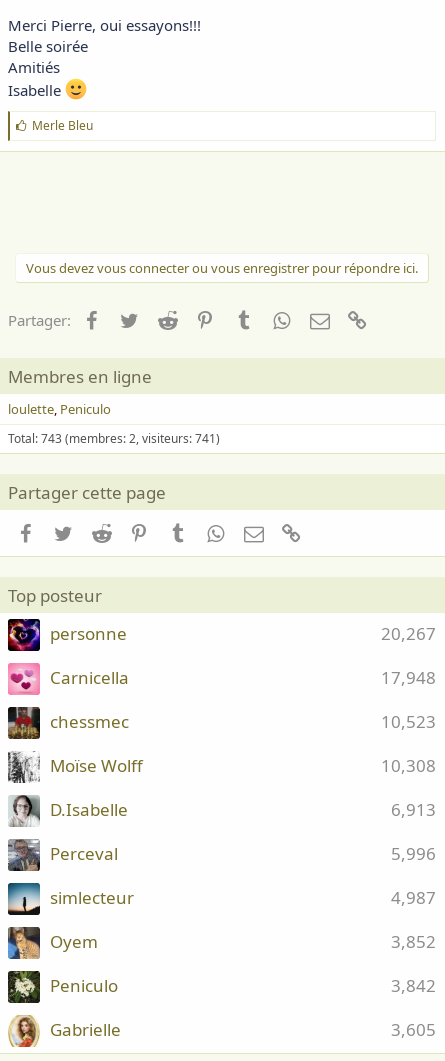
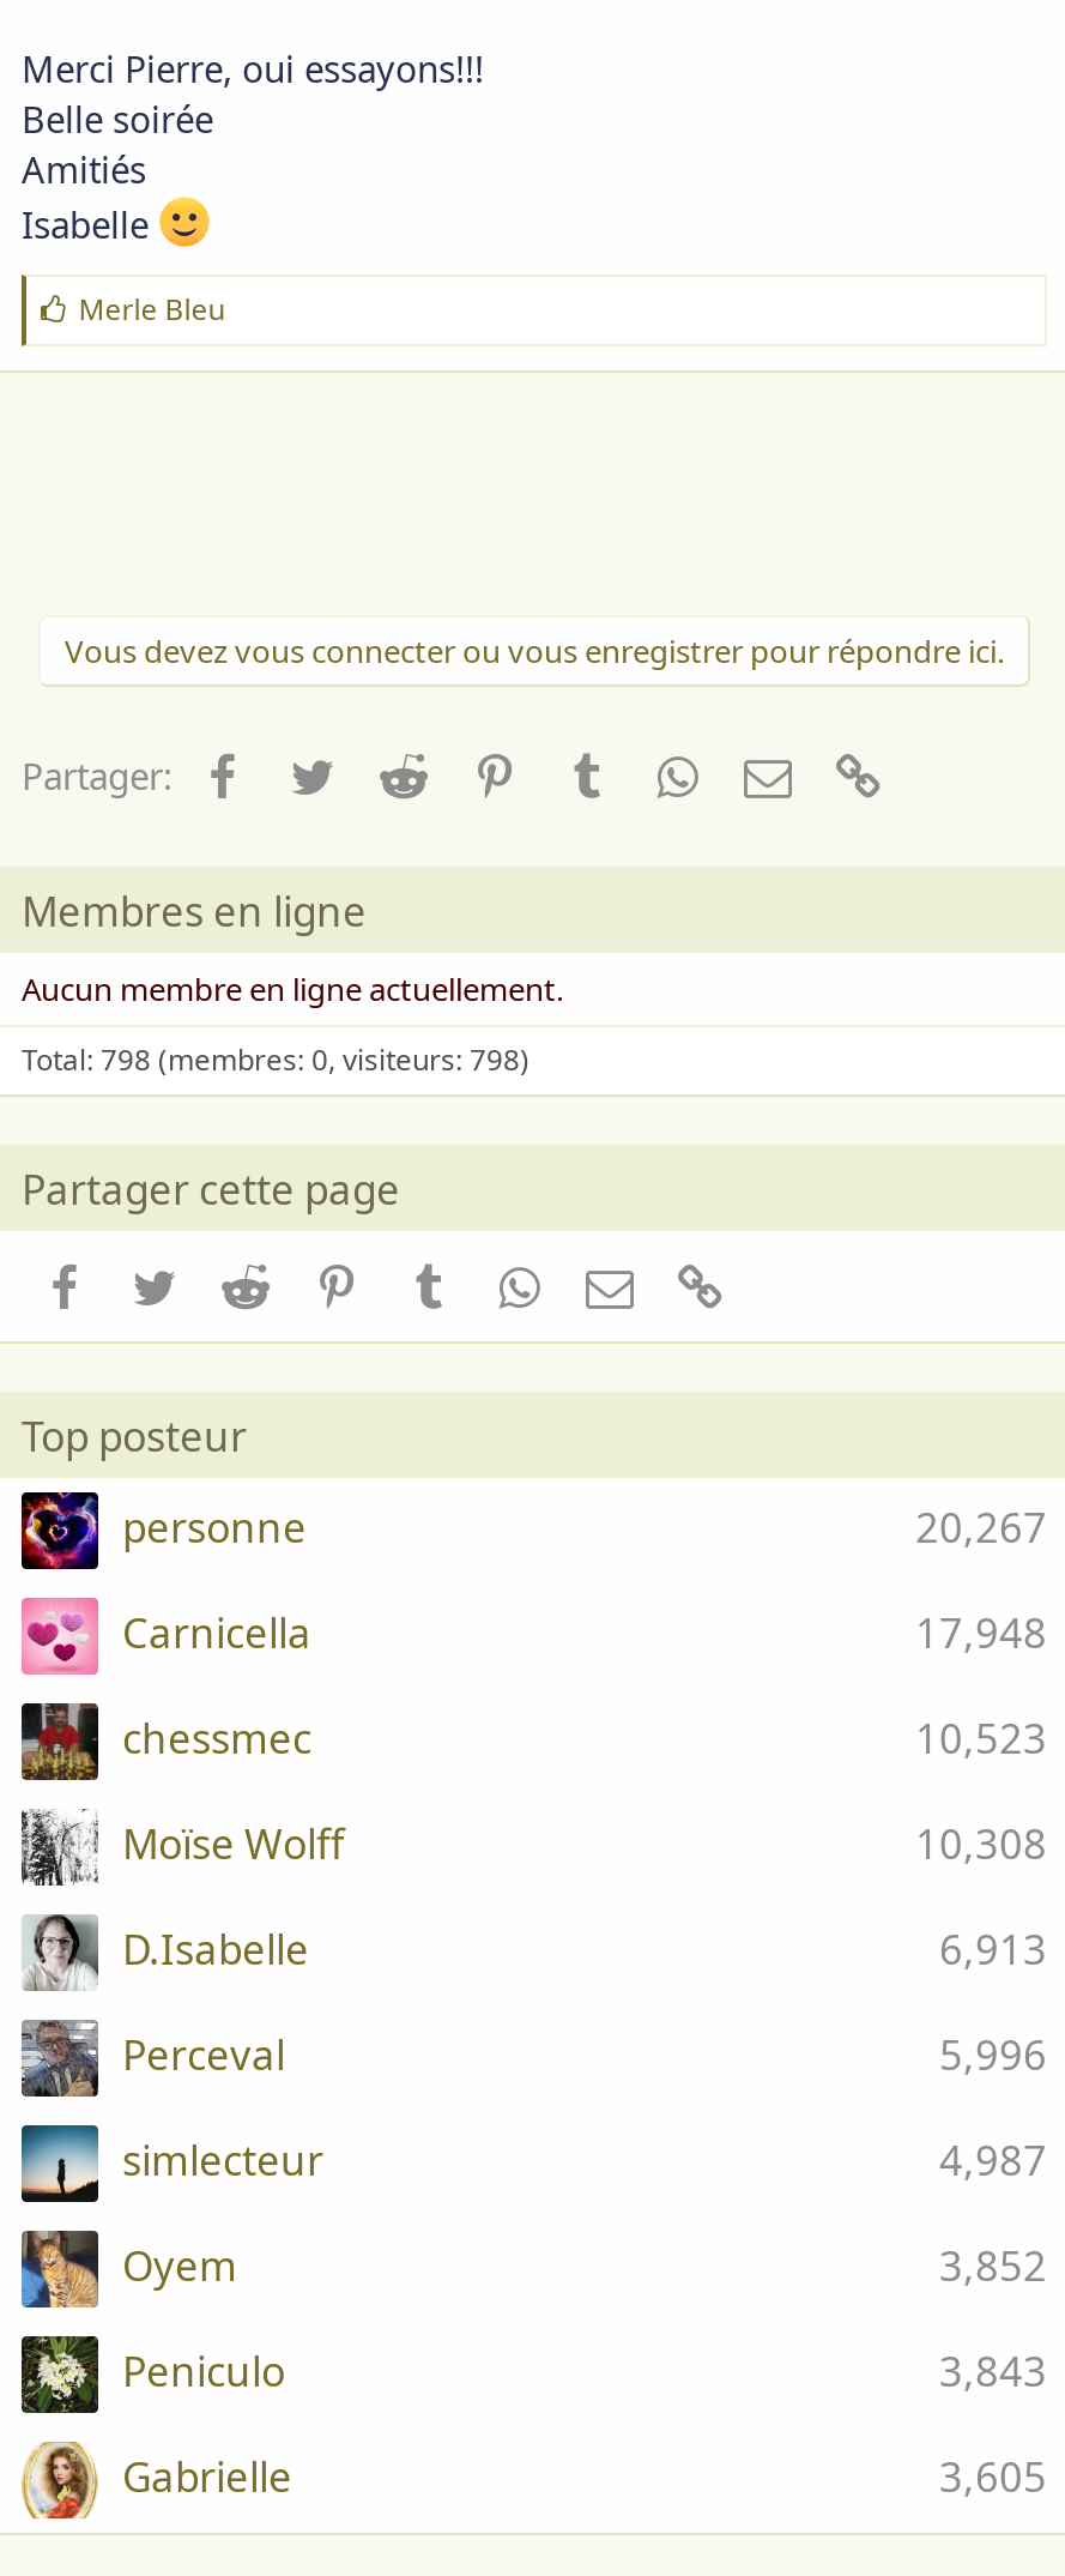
[8,400,111,418] loulette Peniculo -> [22,968,563,1011] Aucun membre en ligne actuellement.
[8,430,220,447] Total: 743 (membres: 2, visiteurs: 741) -> [22,1040,530,1081] Total: 798 (membres: 0, visiteurs: 798)
[391,974,436,997] 3,842 -> [939,2343,1047,2399] 3,843

